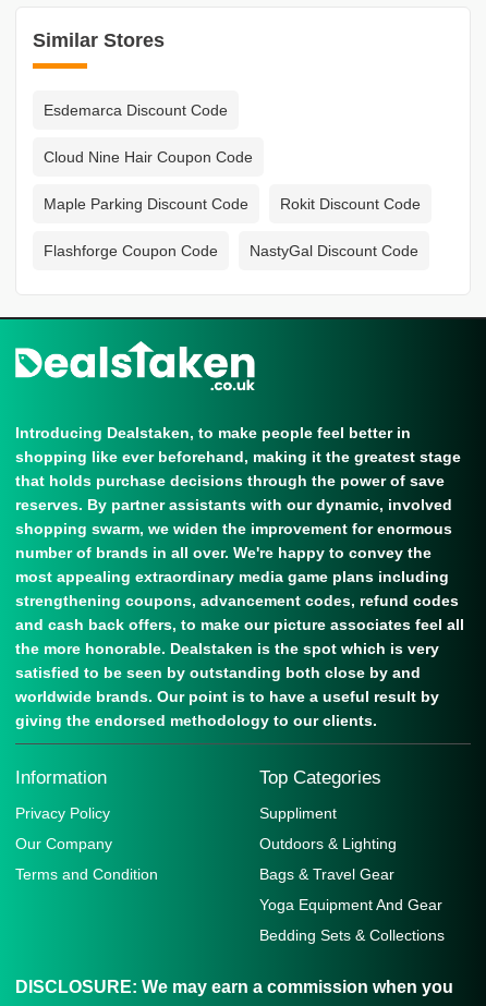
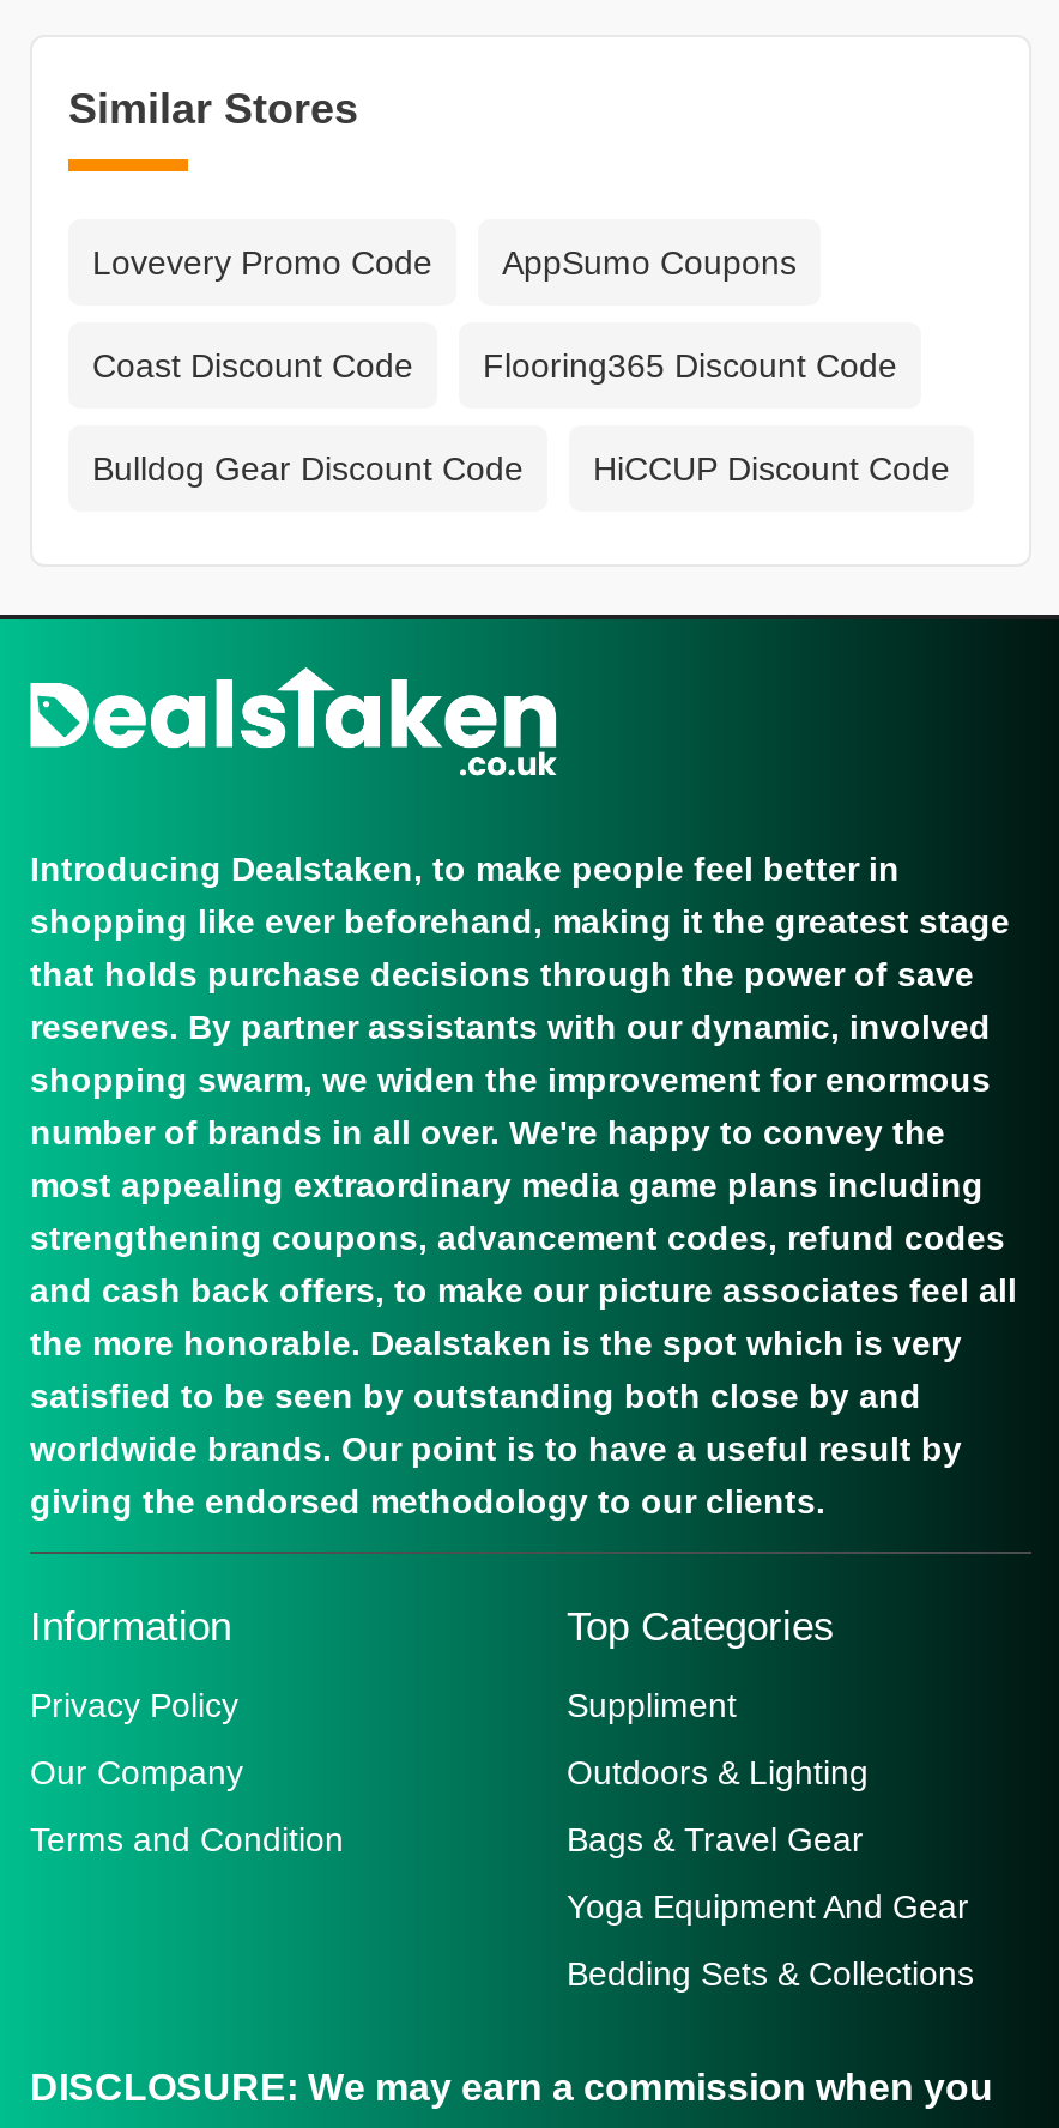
[44,101,421,259] Esdemarca Discount Code | Cloud Nine Hair Coupon Code | Maple Parking Discount Code | Rokit Discount Code | Flashforge Coupon Code | NastyGal Discount Code -> [92,243,950,488] Lovevery Promo Code | AppSumo Coupons | Coast Discount Code | Flooring365 Discount Code | Bulldog Gear Discount Code | HiCCUP Discount Code

